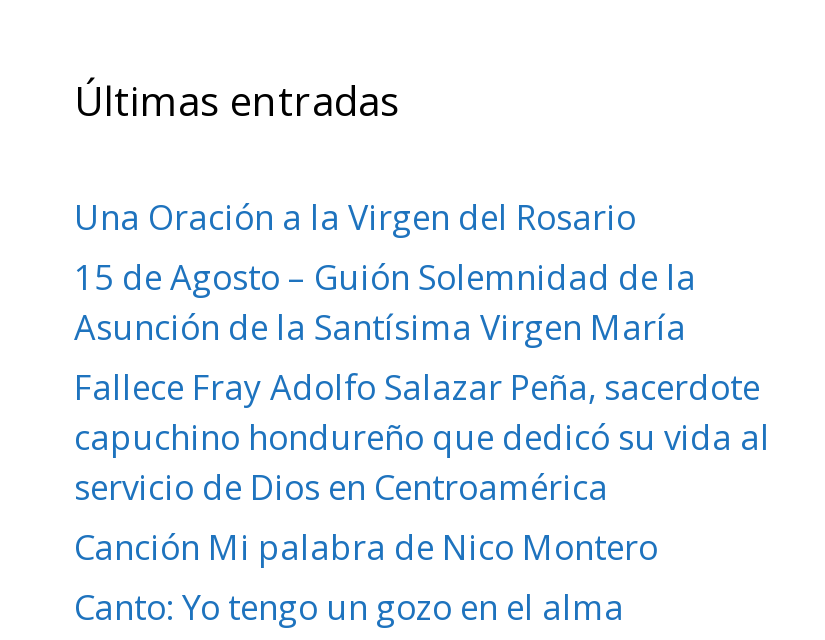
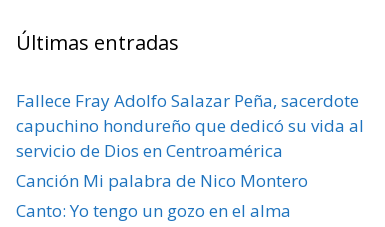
[74,194,696,350] Una Oración a la Virgen del Rosario | 15 de Agosto – Guión Solemnidad de la | Asunción de la Santísima Virgen María -> none

